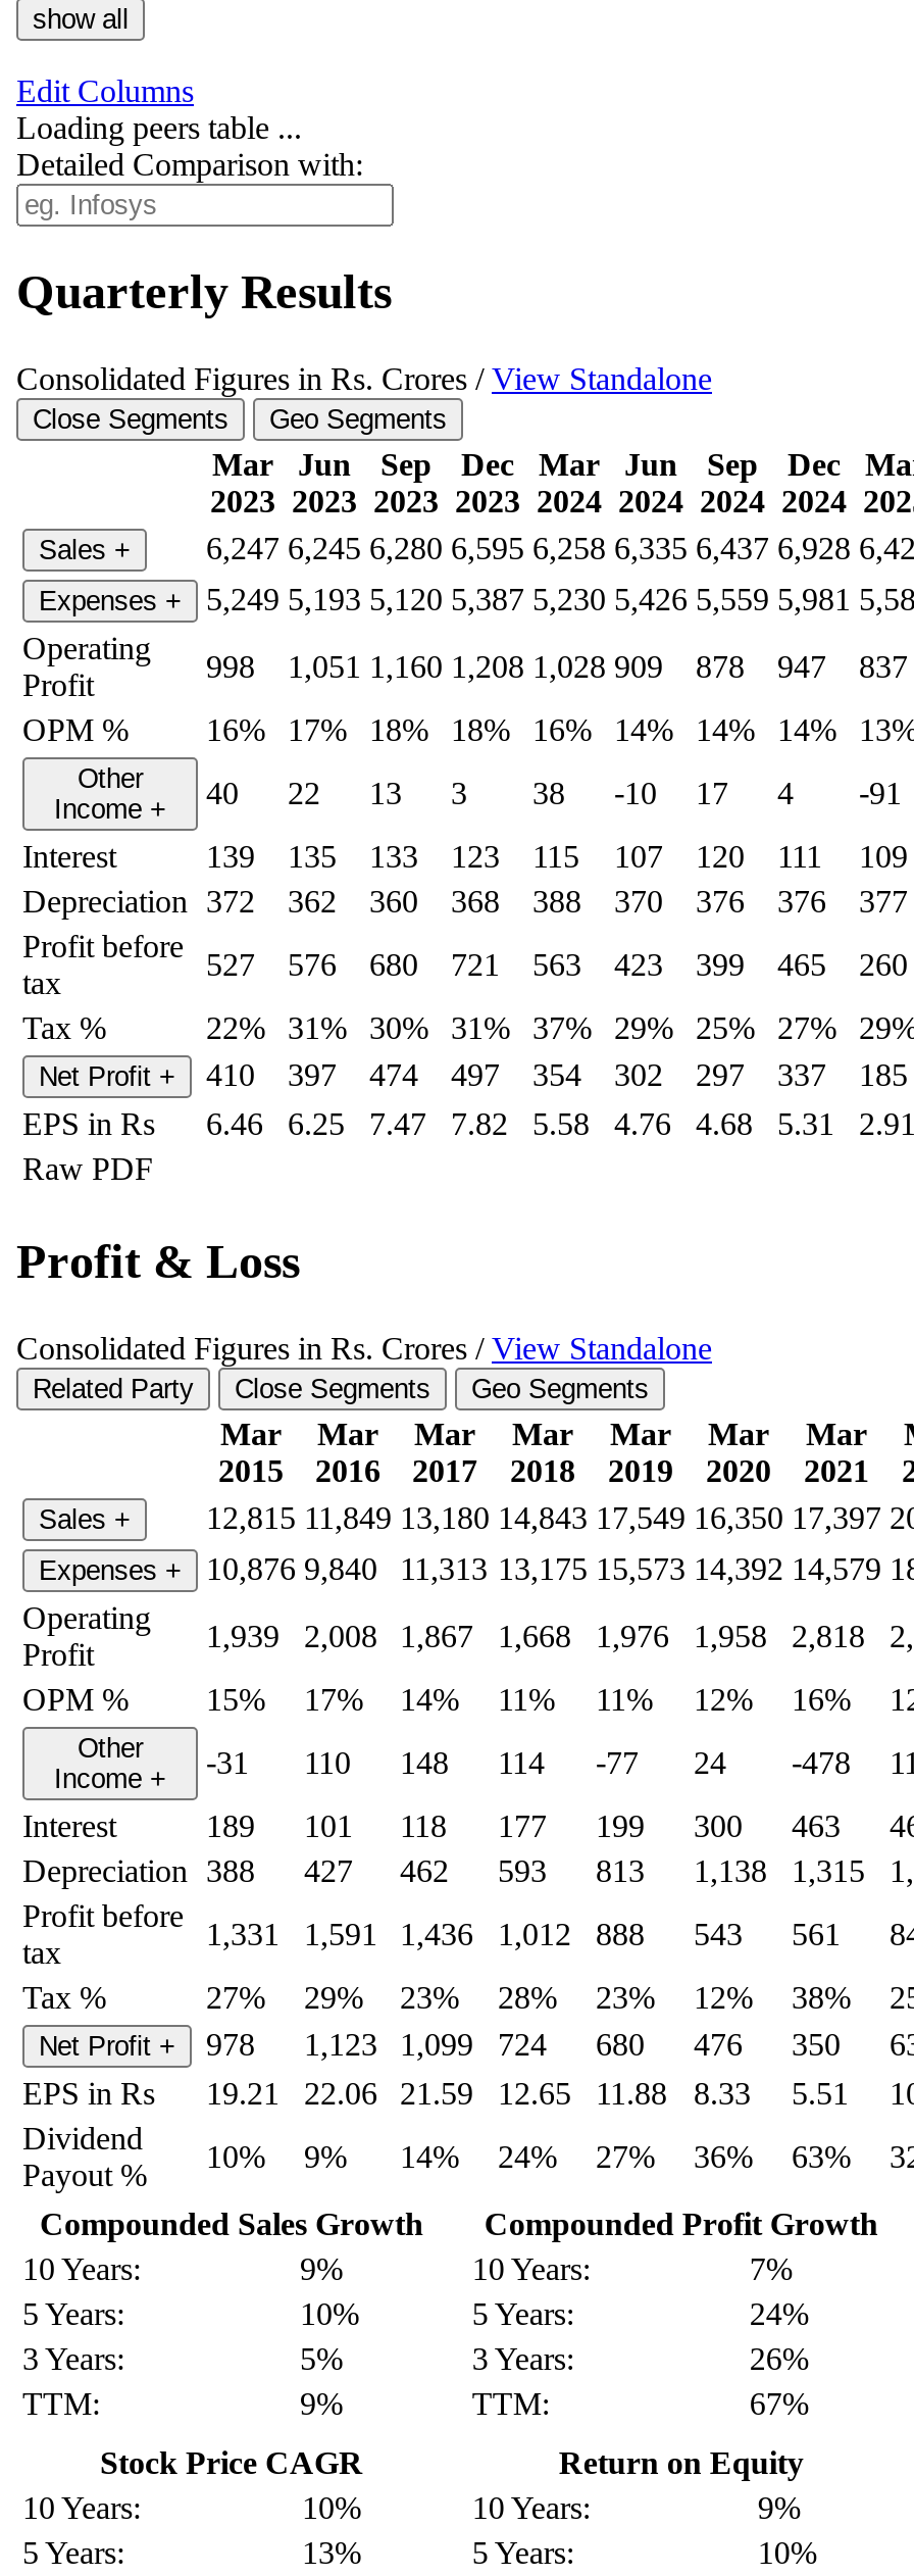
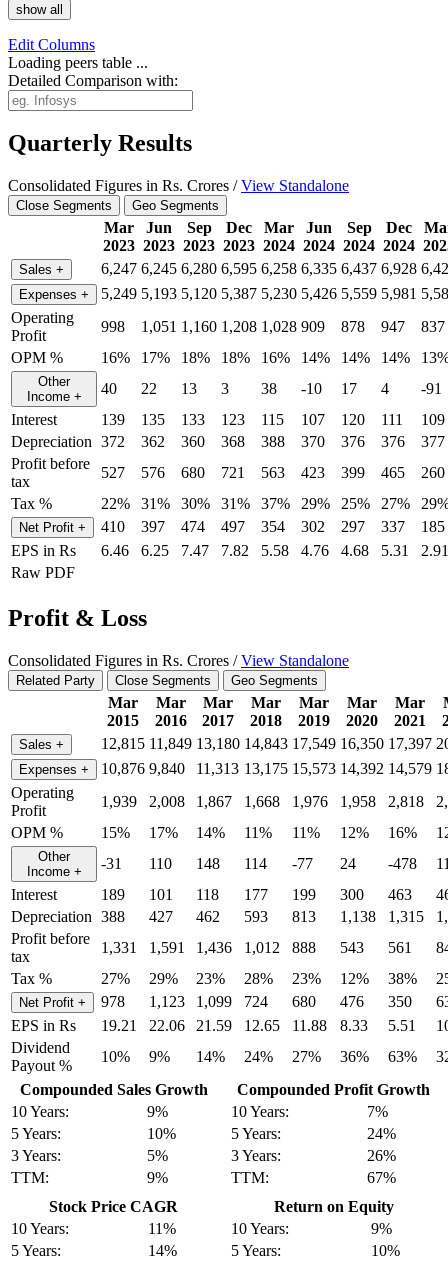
[302,2489,361,2524] 10% -> [148,1220,176,1237] 11%
[302,2534,361,2569] 13% -> [148,1242,177,1259] 14%

